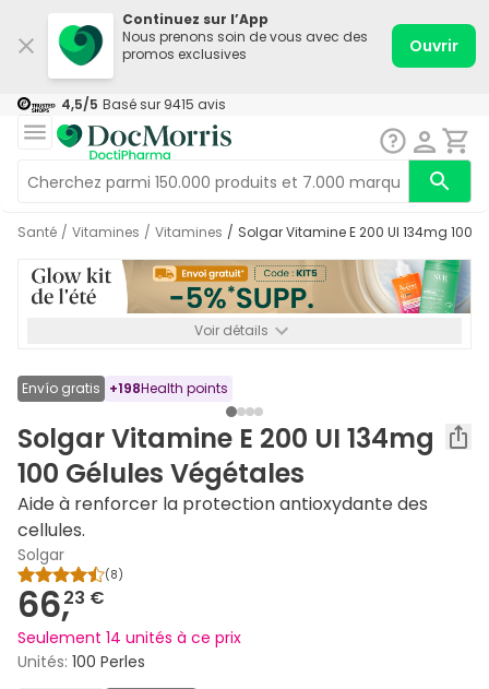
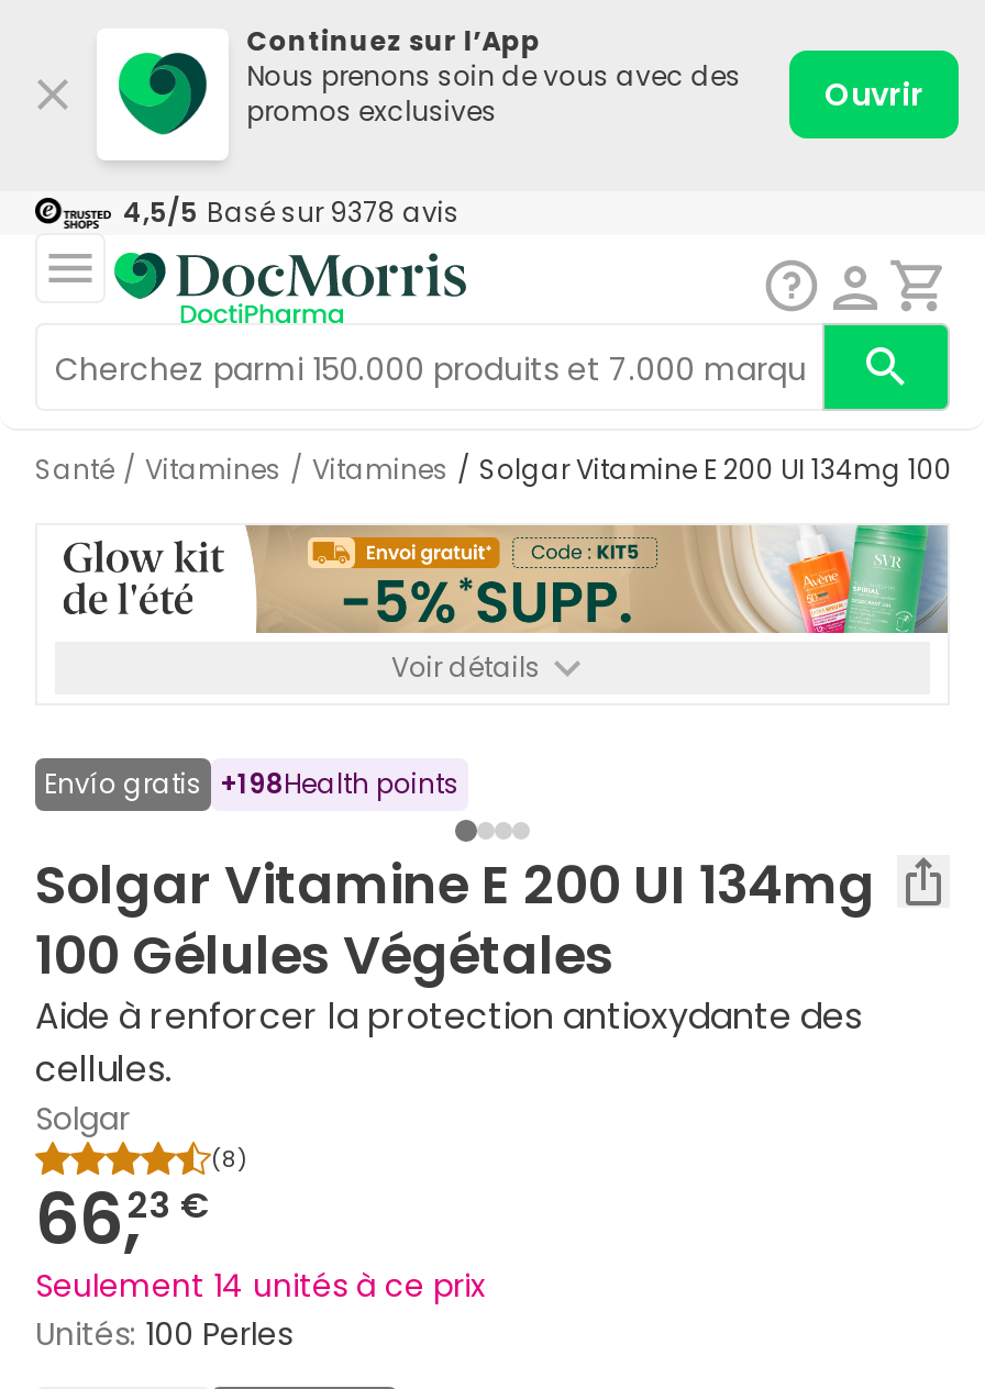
[61,95,226,114] 4,5/5 Basé sur 9415 avis -> [123,193,460,231] 4,5/5 Basé sur 9378 avis

